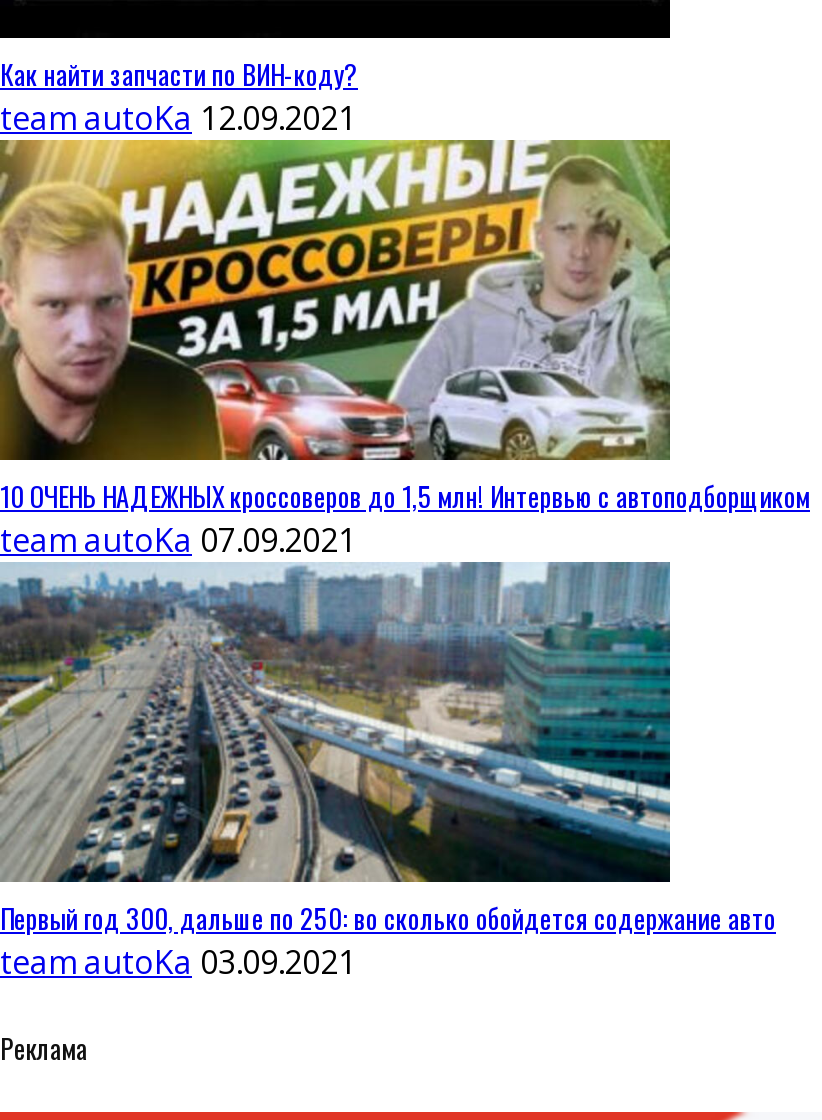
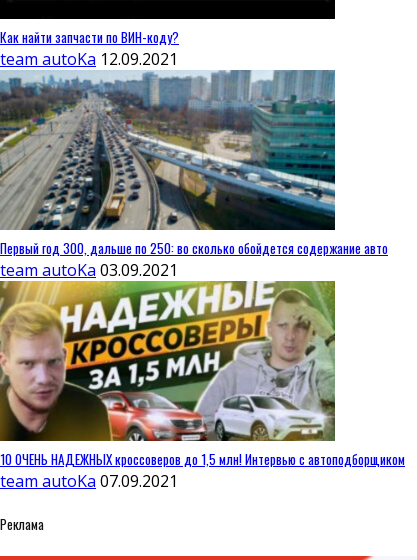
moved [0,138,810,562] -> [0,280,405,492]: [image] | 10 ОЧЕНЬ НАДЕЖНЫХ кроссоверов до 1,5 млн! Интервью с автоподборщиком | team autoKa 07.09.2021
moved [0,558,776,984] -> [0,68,388,281]: [image] | Первый год 300, дальше по 250: во сколько обойдется содержание авто | team autoKa 03.09.2021

